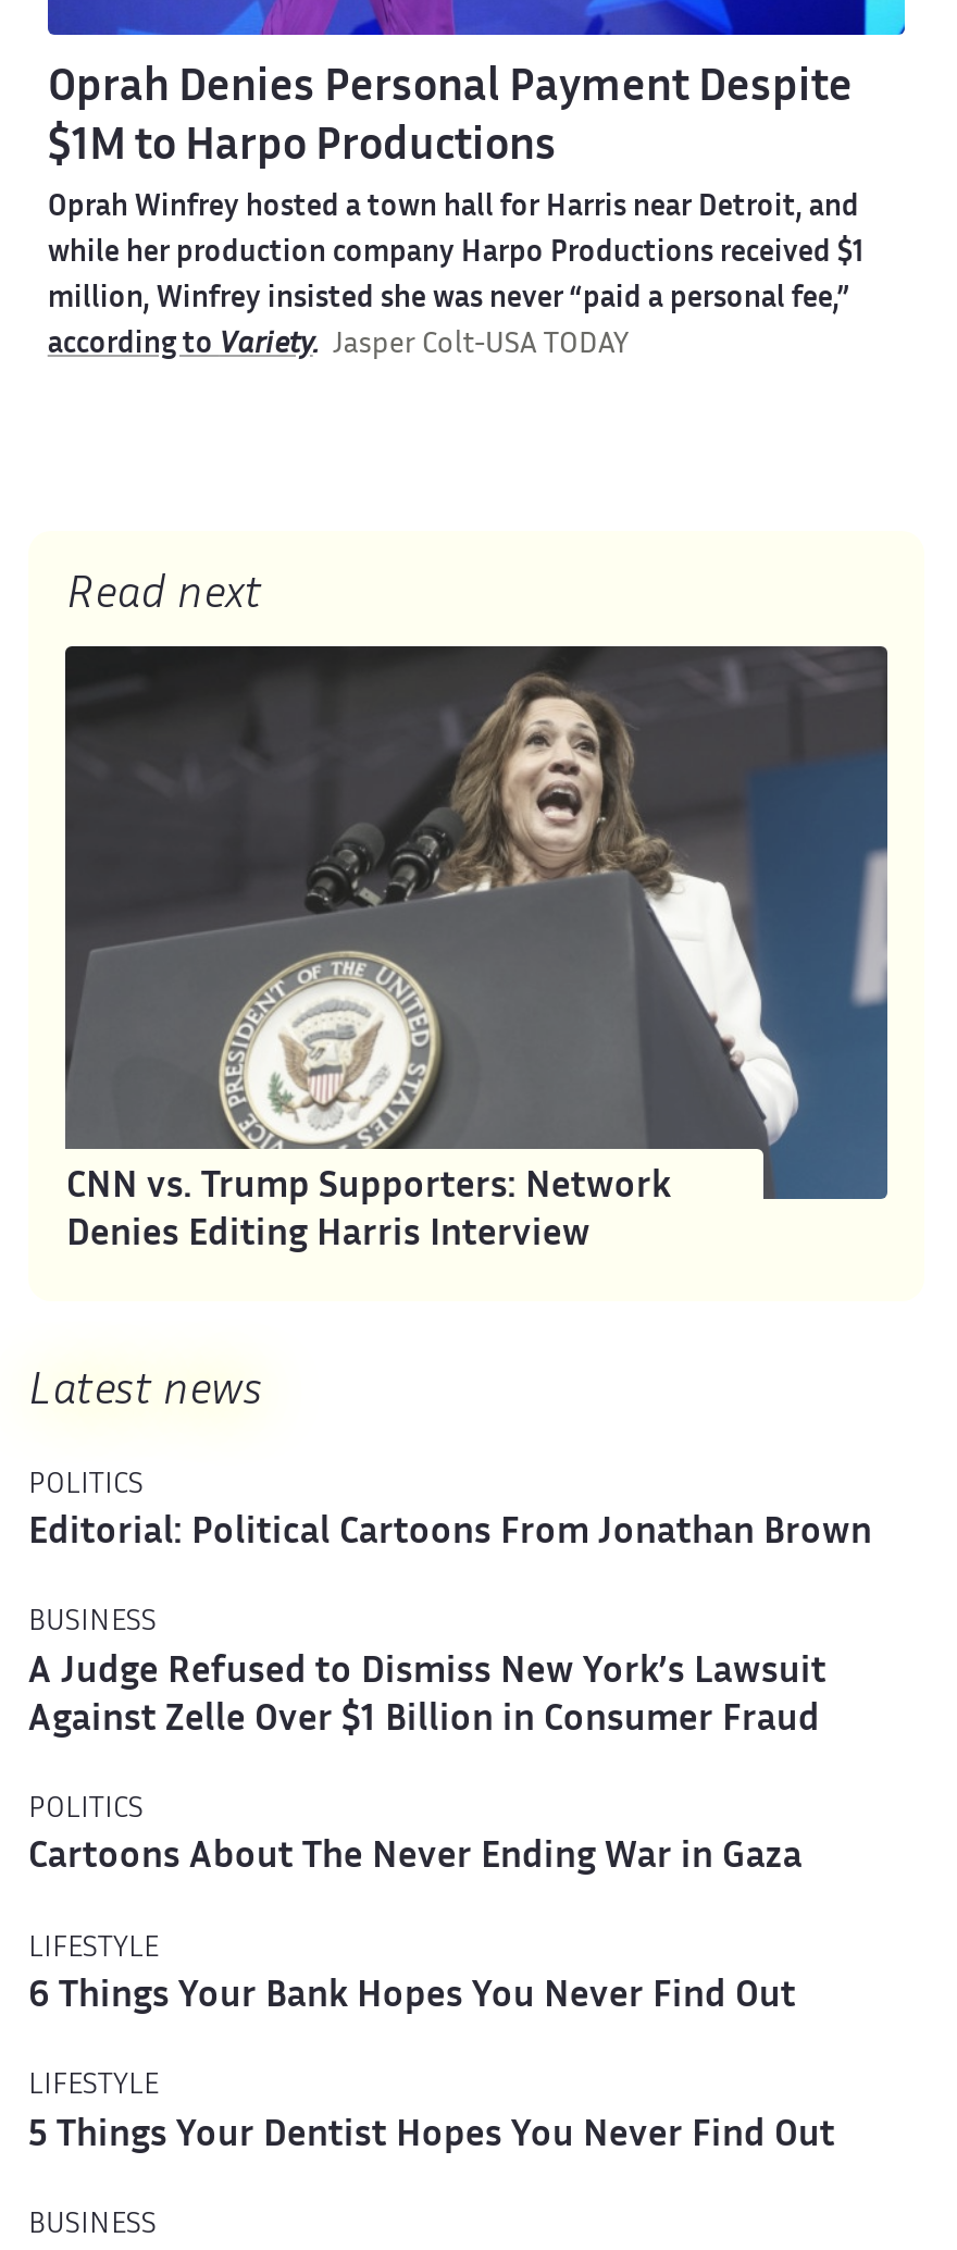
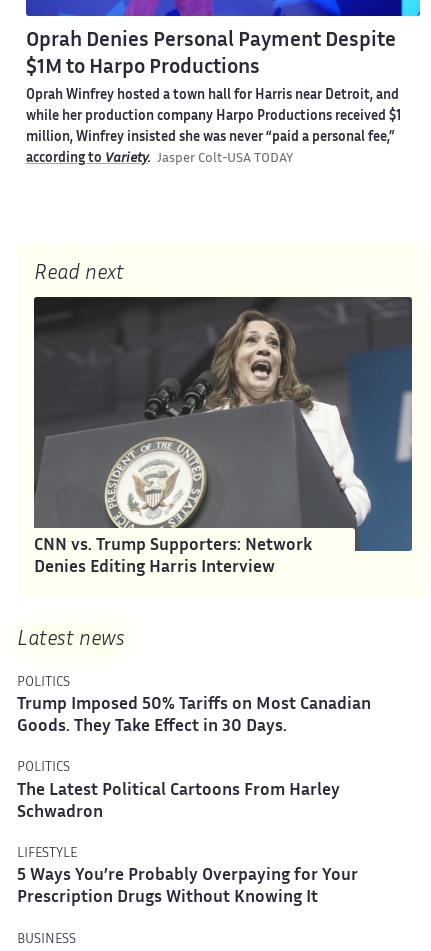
[28,1519,872,1738] Editorial: Political Cartoons From Jonathan Brown | BUSINESS | A Judge Refused to Dismiss New York’s Lawsuit | Against Zelle Over $1 Billion in Consumer Fraud -> [17,698,371,735] Trump Imposed 50% Tariffs on Most Canadian | Goods. They Take Effect in 30 Days.
[28,1844,802,1876] Cartoons About The Never Ending War in Gaza -> [17,784,340,821] The Latest Political Cartoons From Harley | Schwadron
[28,1982,835,2154] 6 Things Your Bank Hopes You Never Find Out | LIFESTYLE | 5 Things Your Dentist Hopes You Never Find Out -> [17,869,358,906] 5 Ways You’re Probably Overpaying for Your | Prescription Drugs Without Knowing It

